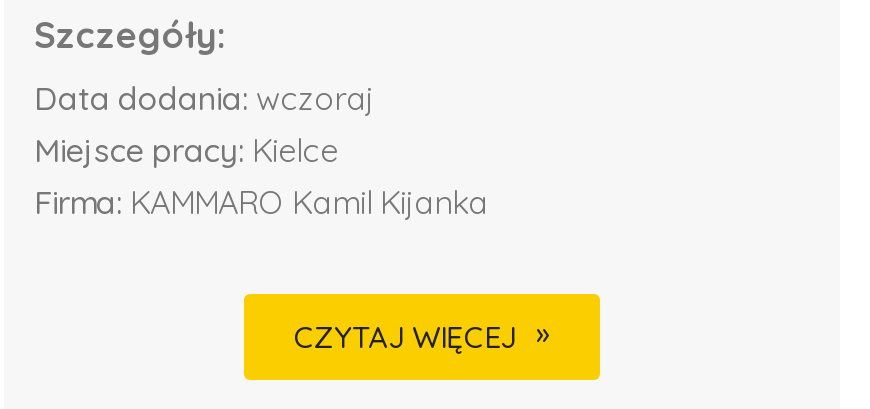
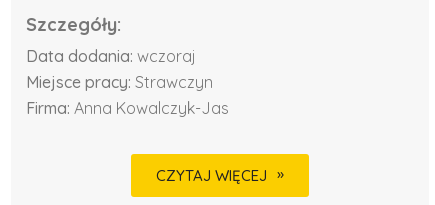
[34,130,488,222] Miejsce pracy: Kielce | Firma: KAMMARO Kamil Kijanka -> [26,72,229,118] Miejsce pracy: Strawczyn | Firma: Anna Kowalczyk-Jas

